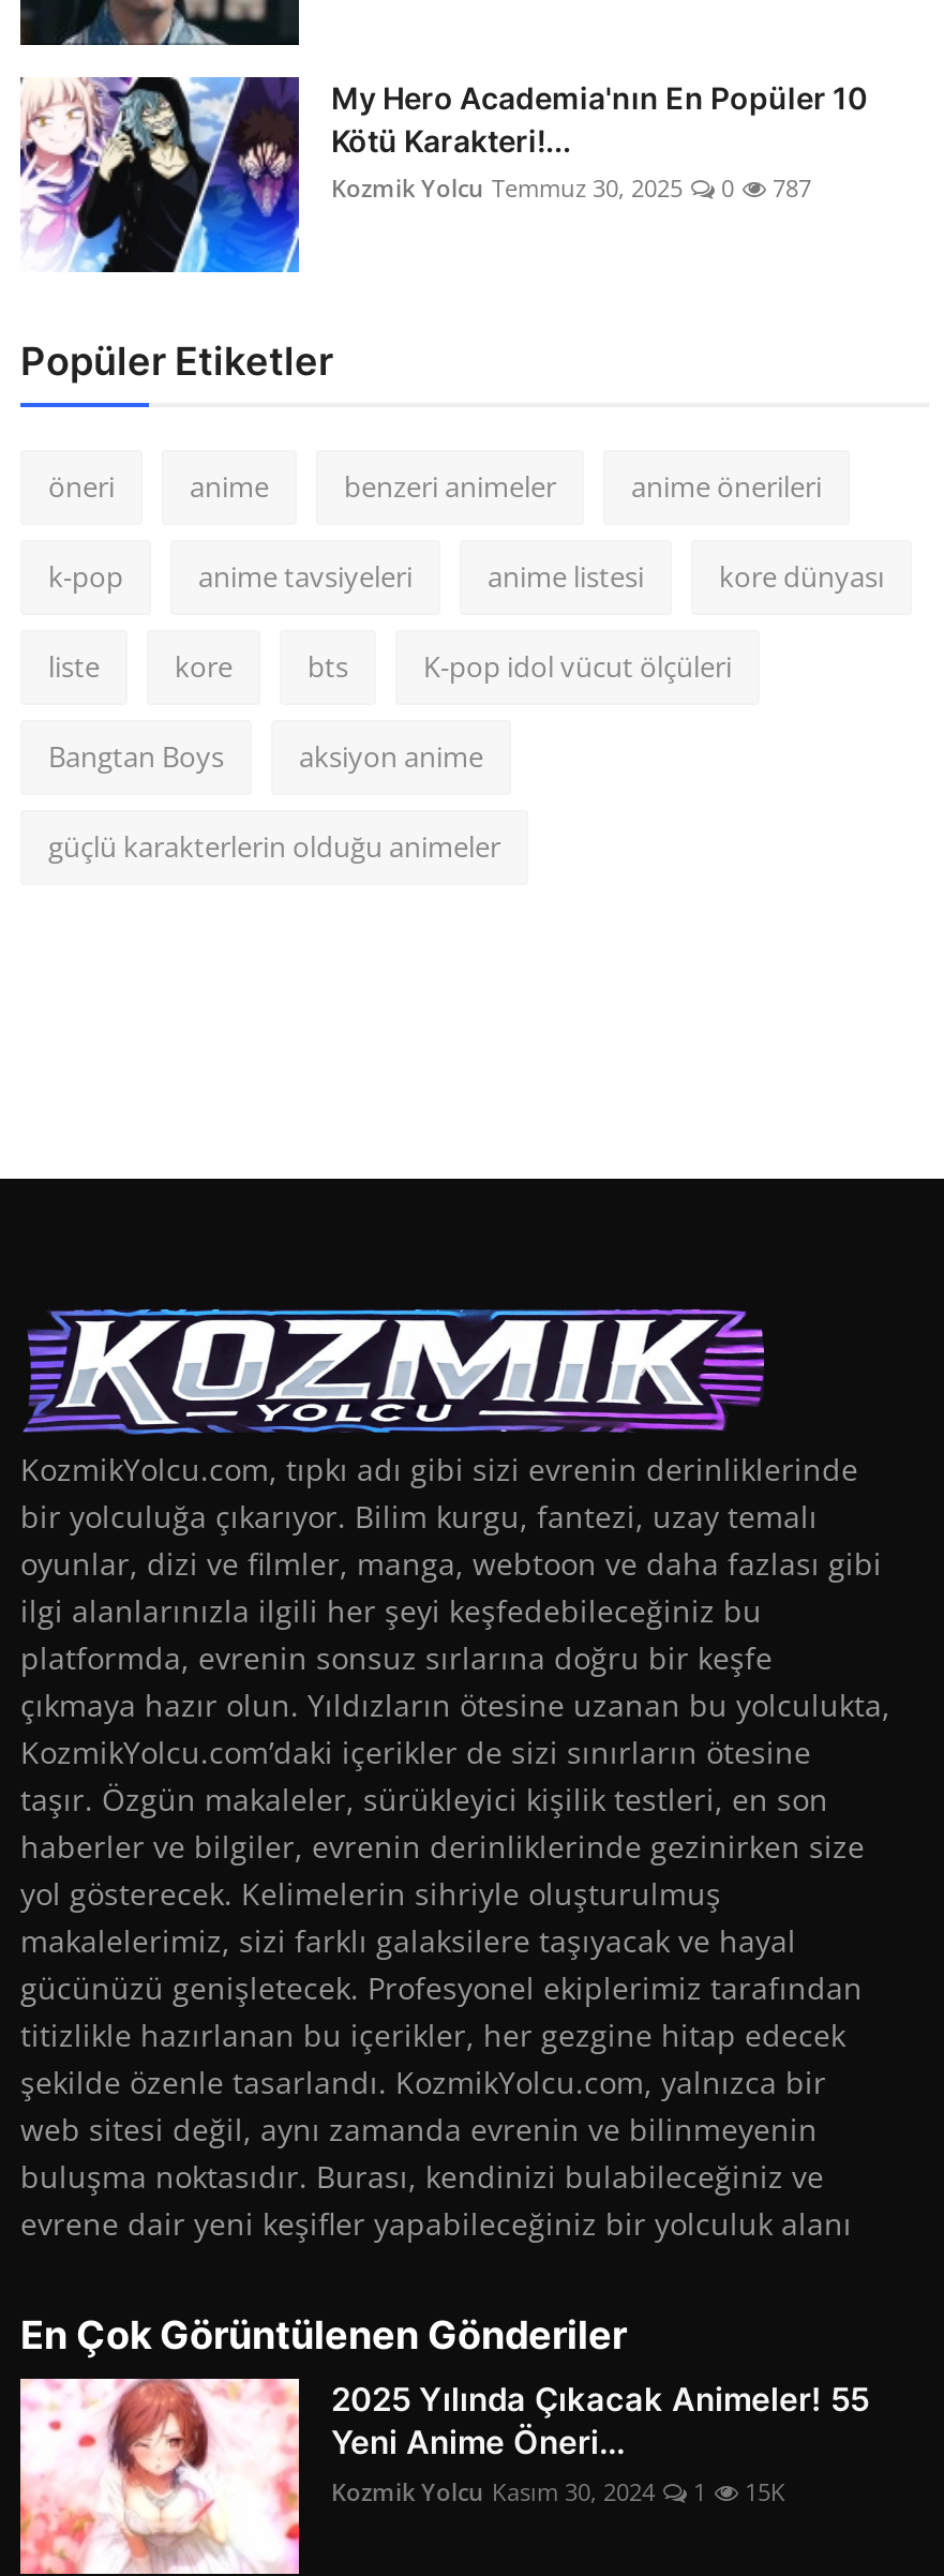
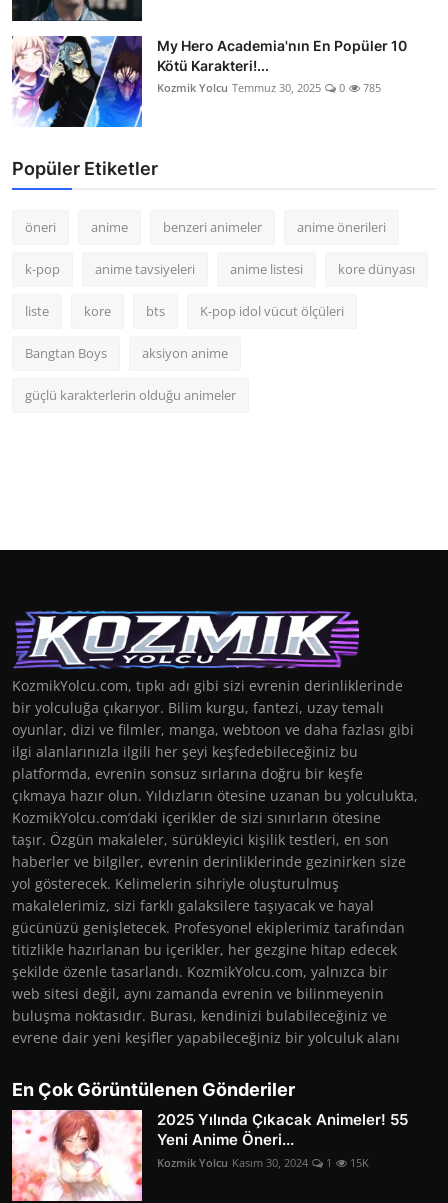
[331,173,811,205] Kozmik Yolcu Temmuz 30, 2025 0 787 -> [157,80,381,95] Kozmik Yolcu Temmuz 30, 2025 0 785

